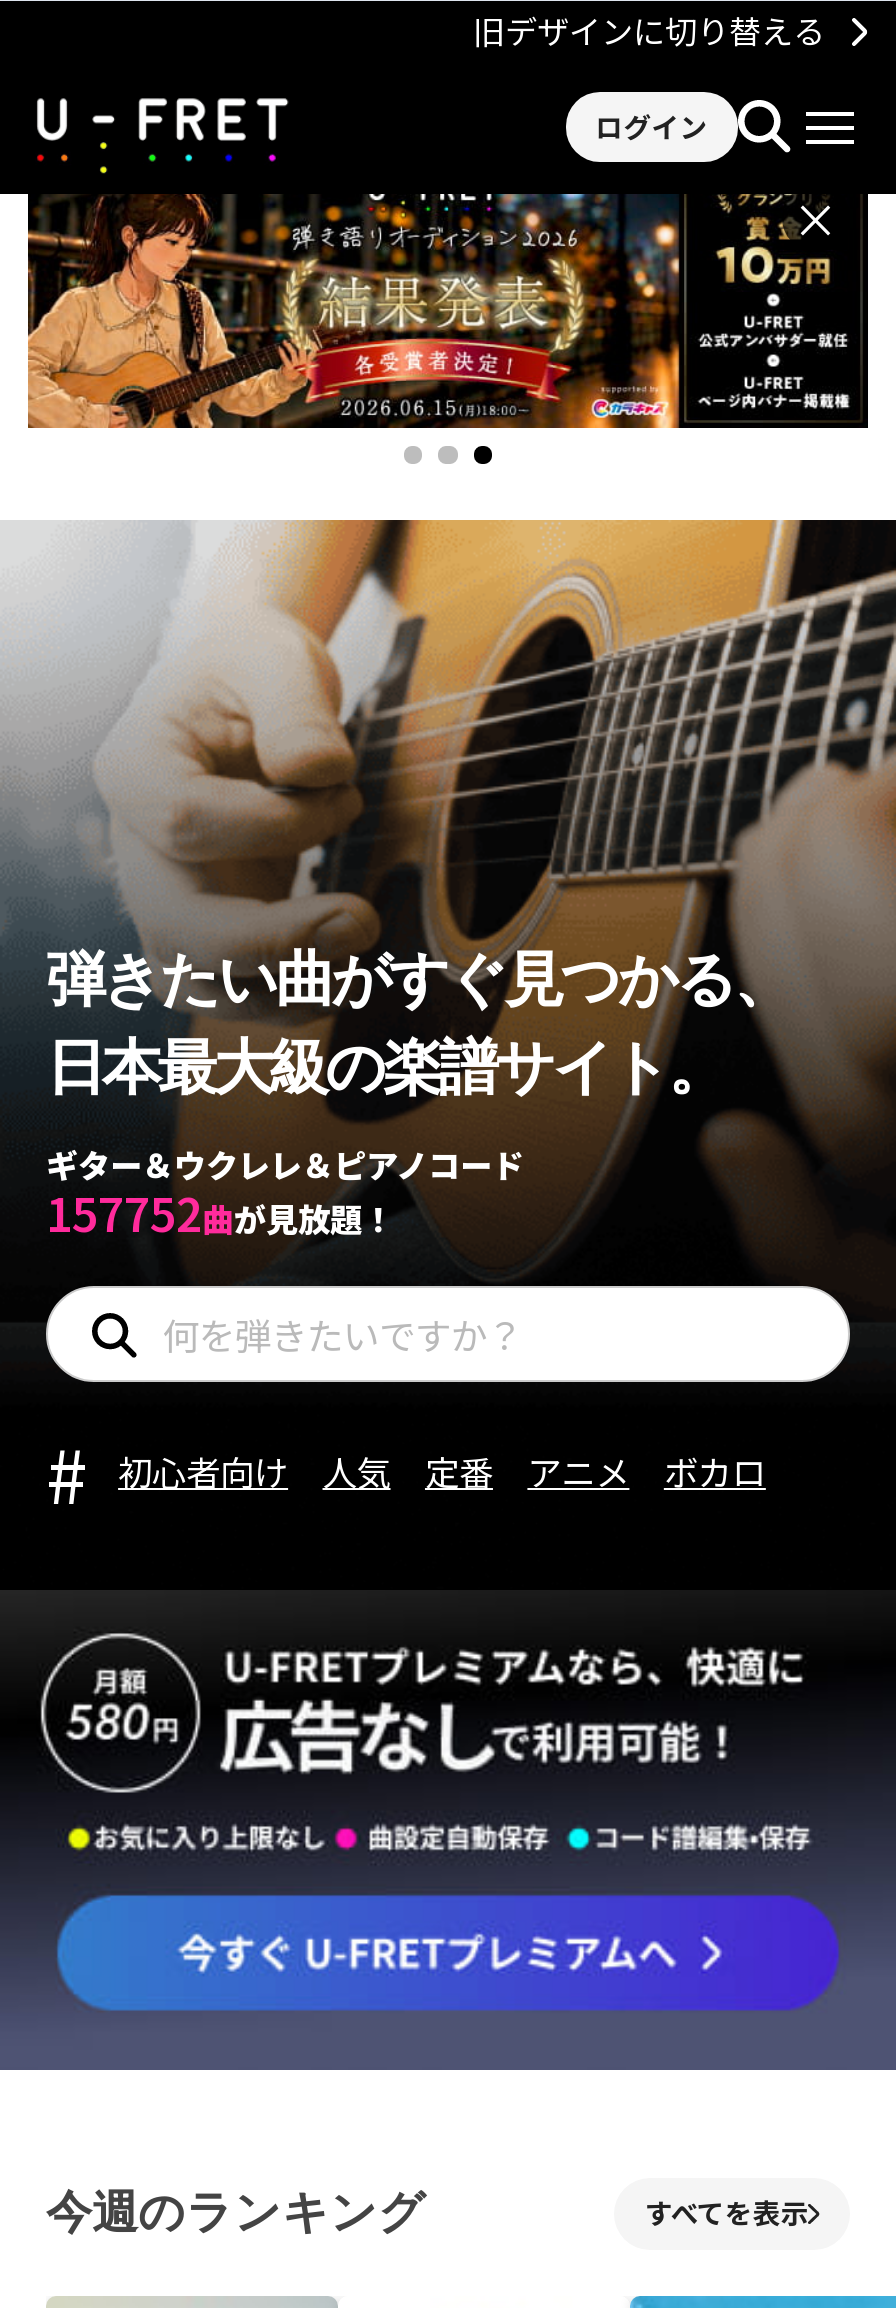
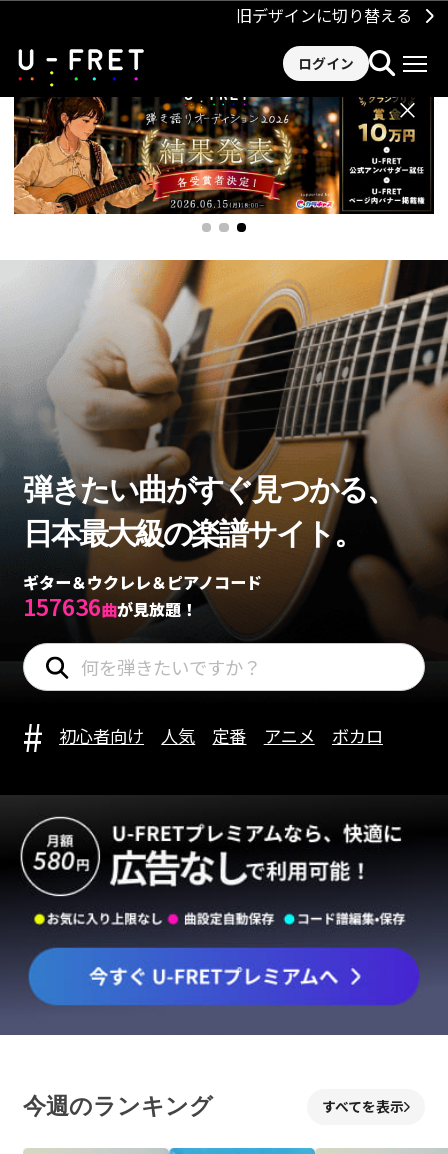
[46,1178,394,1246] 157752曲が見放題！ -> [23,589,197,623] 157636曲が見放題！

